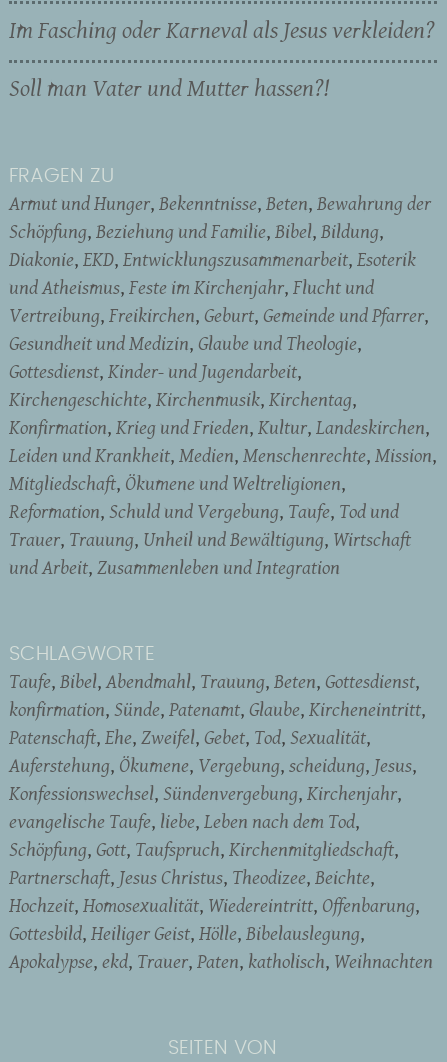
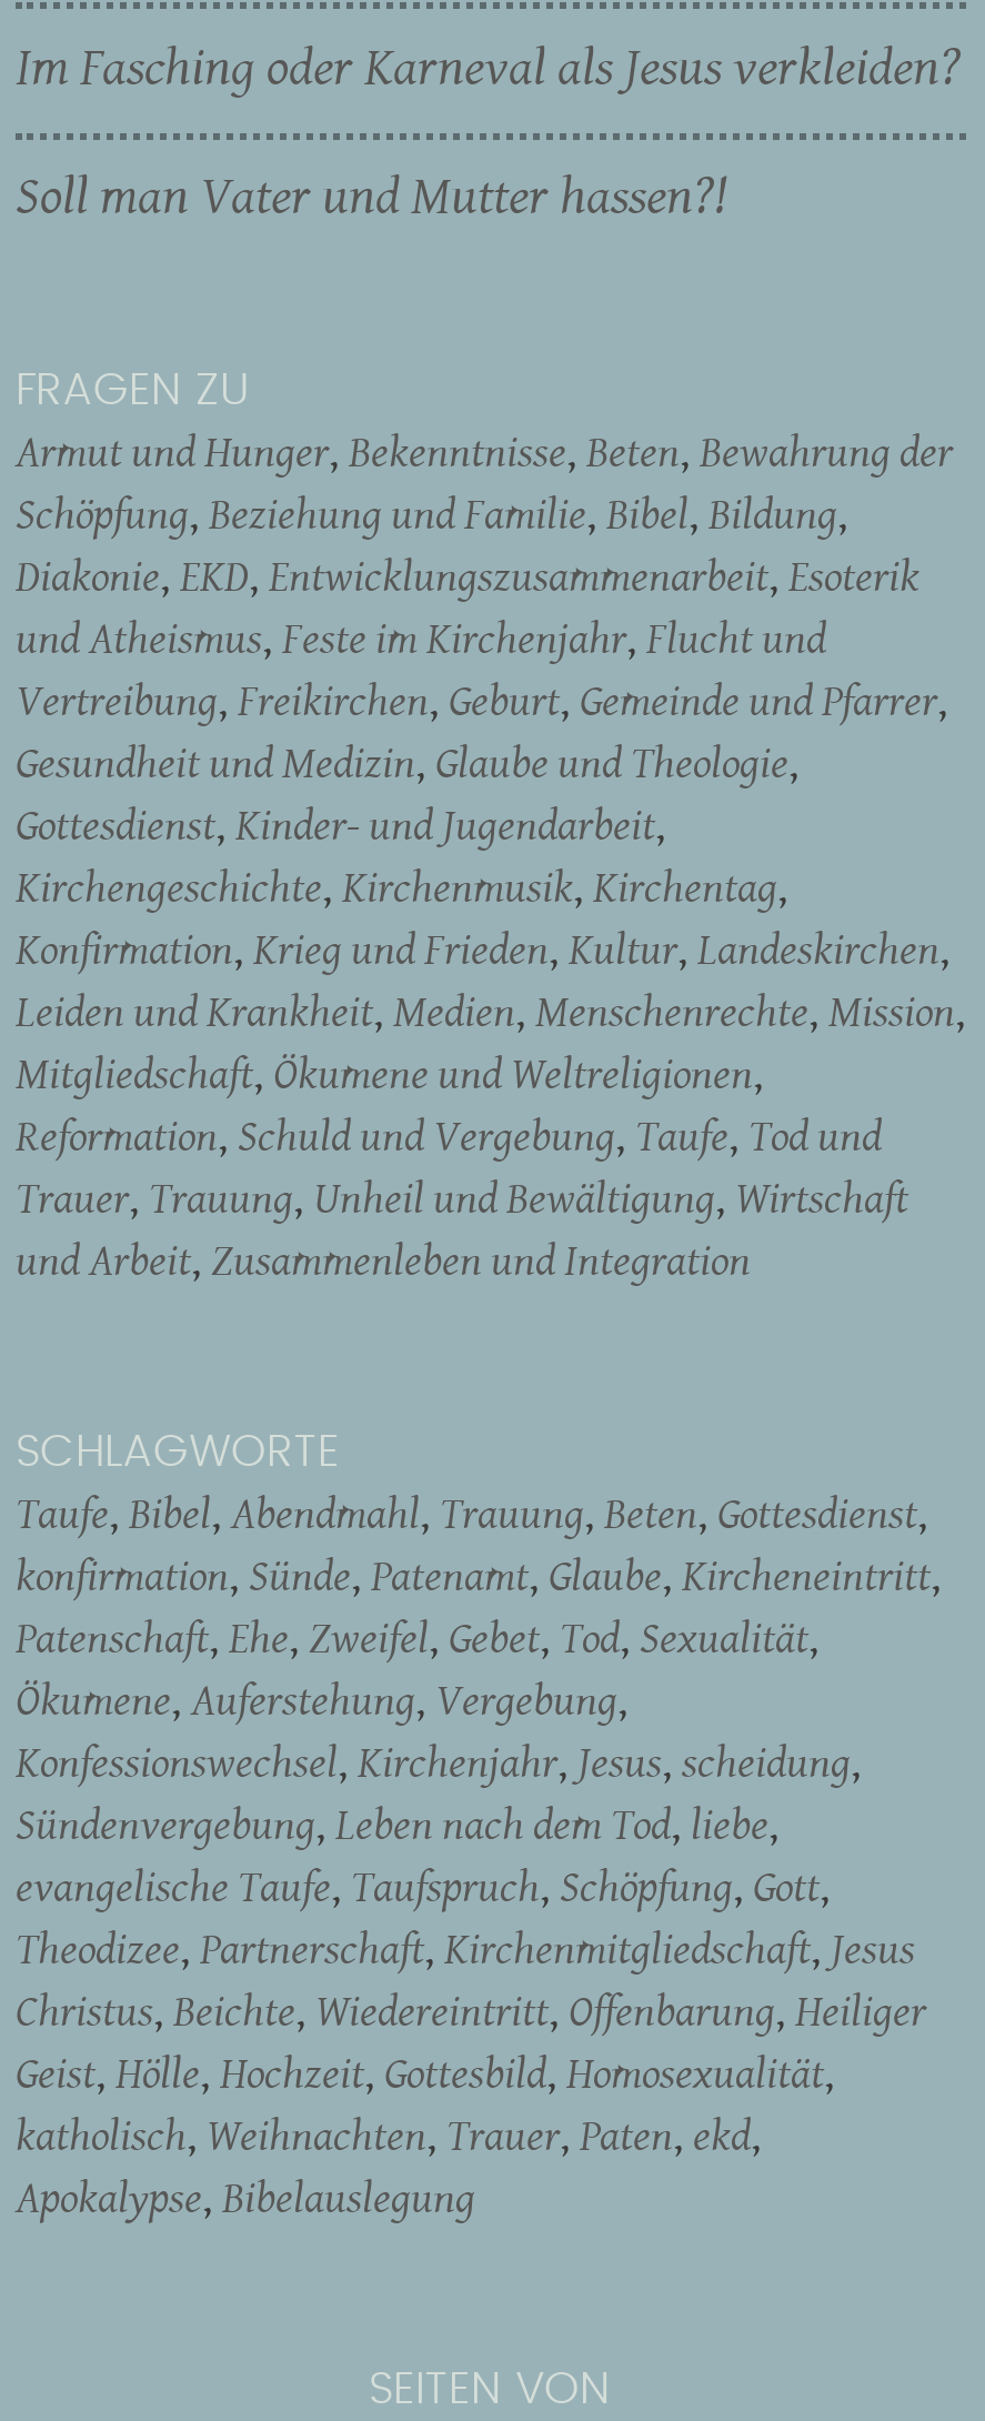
[9,751,433,975] Auferstehung Ökumene Vergebung scheidung Jesus | Konfessionswechsel Sündenvergebung Kirchenjahr | evangelische Taufe liebe Leben nach dem Tod | Schöpfung Gott Taufspruch Kirchenmitgliedschaft | Partnerschaft Jesus Christus Theodizee Beichte | Hochzeit Homosexualität Wiedereintritt Offenbarung | Gottesbild Heiliger Geist Hölle Bibelauslegung | Apokalypse ekd Trauer Paten katholisch Weihnachten -> [16,1669,926,2229] Ökumene Auferstehung Vergebung | Konfessionswechsel Kirchenjahr Jesus scheidung | Sündenvergebung Leben nach dem Tod liebe | evangelische Taufe Taufspruch Schöpfung Gott | Theodizee Partnerschaft Kirchenmitgliedschaft Jesus | Christus Beichte Wiedereintritt Offenbarung Heiliger | Geist Hölle Hochzeit Gottesbild Homosexualität | katholisch Weihnachten Trauer Paten ekd | Apokalypse Bibelauslegung

